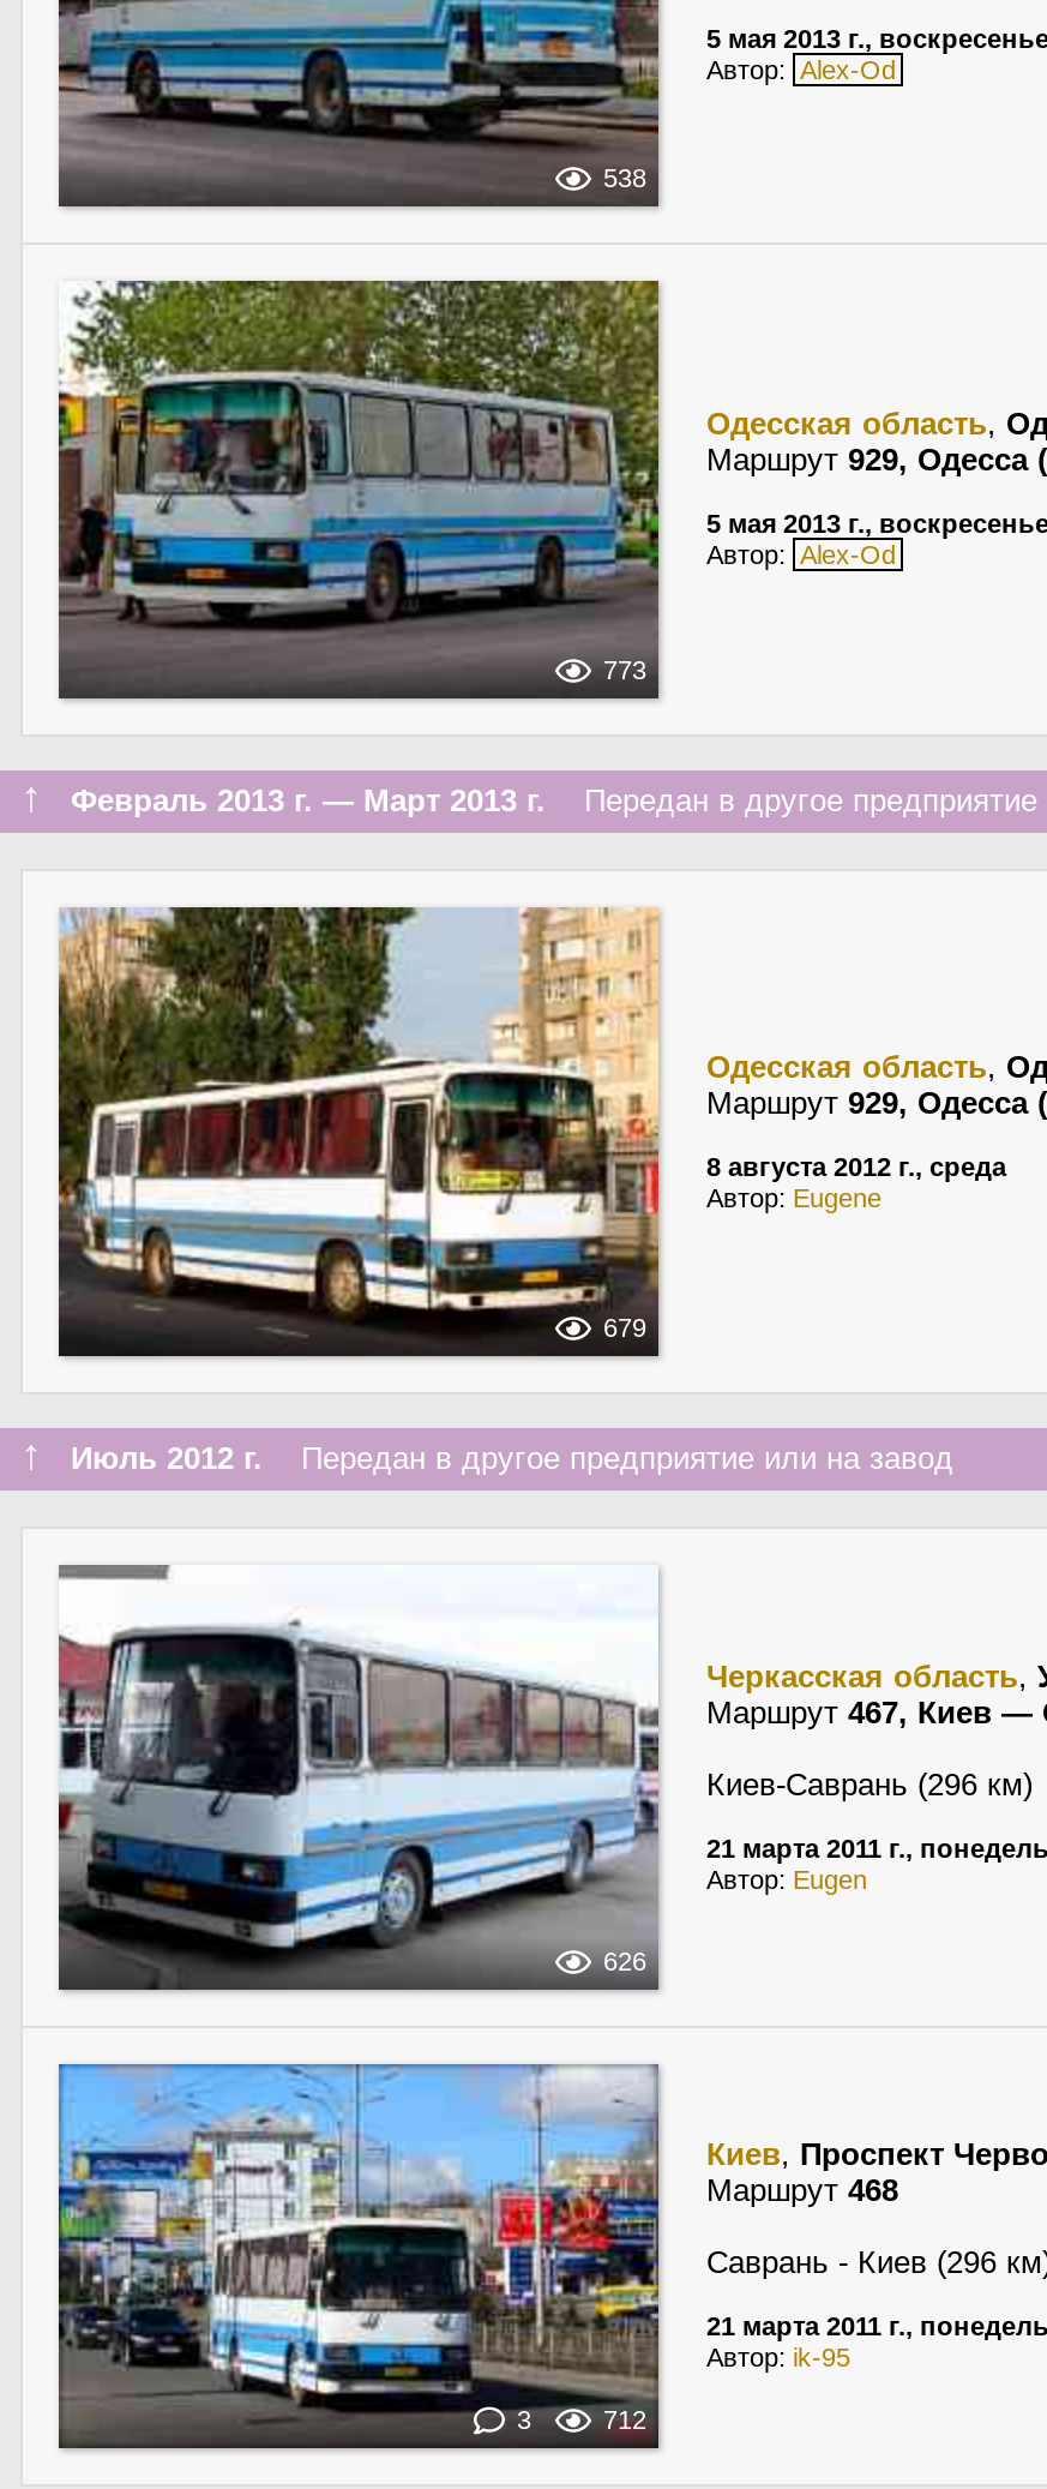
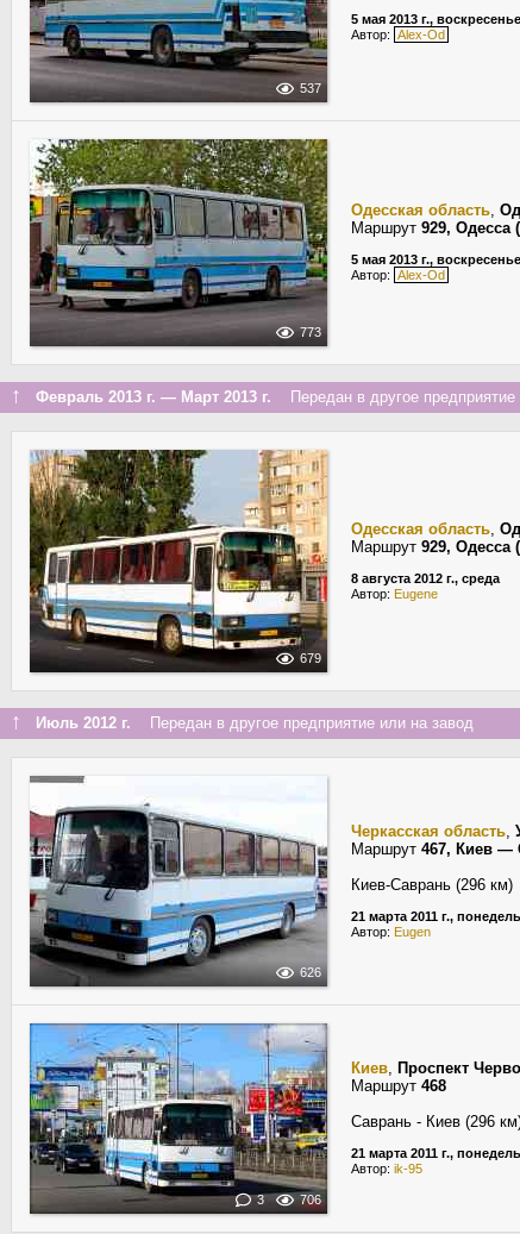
[603,163,646,192] 538 -> [300,81,321,95] 537
[603,2405,646,2434] 712 -> [300,1192,321,1207] 706

